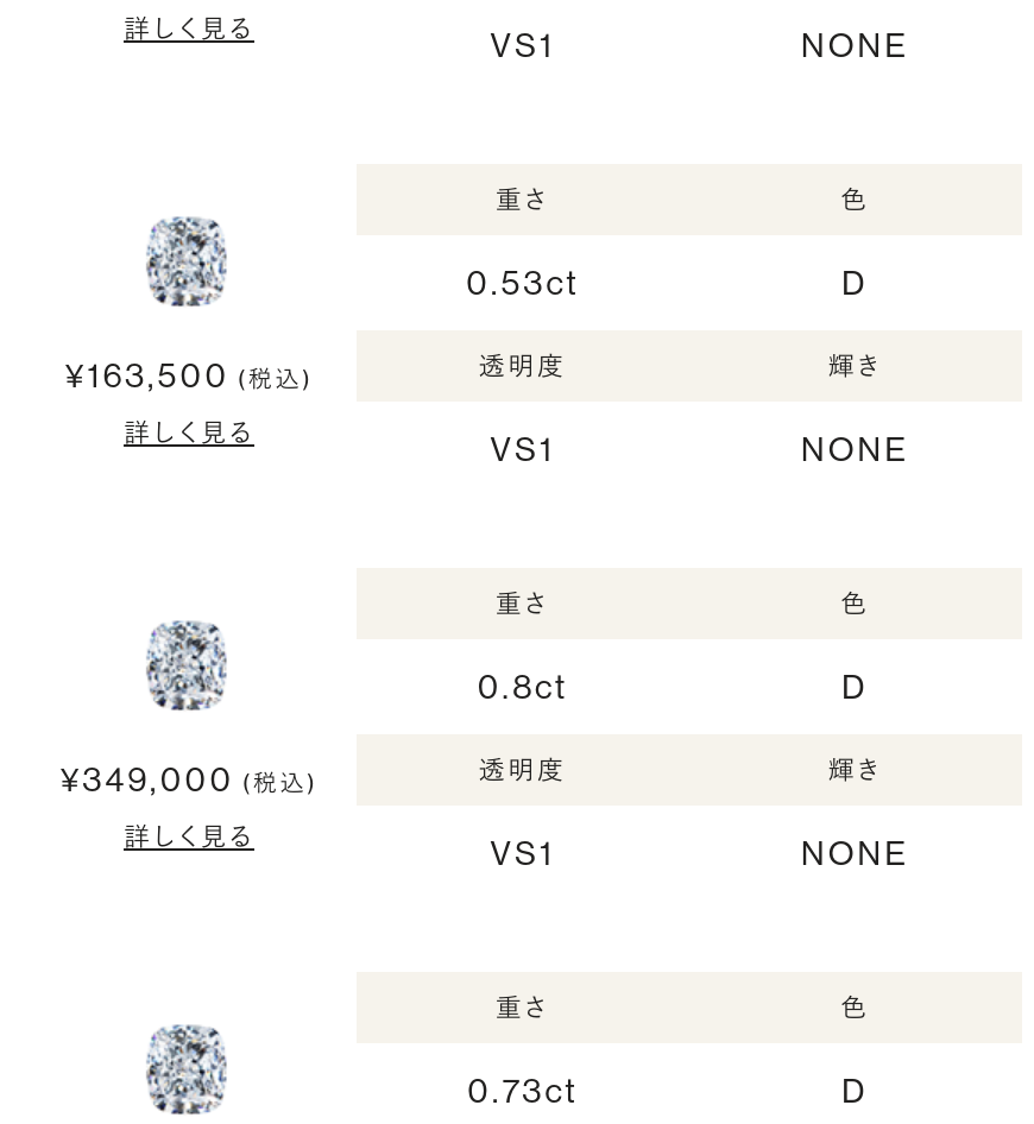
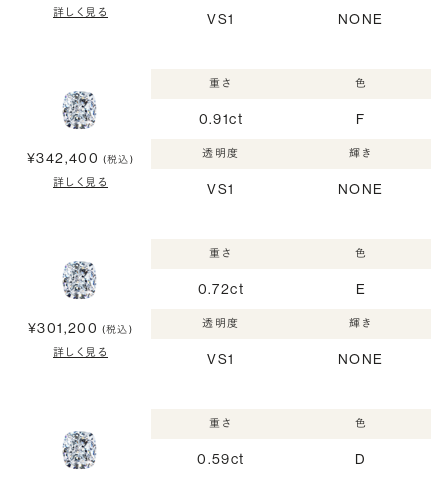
[466,262,579,305] 0.53ct -> [199,111,243,127] 0.91ct
[842,262,869,305] D -> [356,111,365,127] F
[65,354,313,396] ¥163,500 (税込) -> [27,150,134,166] ¥342,400 (税込)
[477,666,568,709] 0.8ct -> [198,281,244,297] 0.72ct
[842,666,869,709] D -> [356,281,366,297] E
[60,758,318,800] ¥349,000 (税込) -> [28,320,133,336] ¥301,200 (税込)
[467,1070,578,1113] 0.73ct -> [197,451,244,467] 0.59ct

